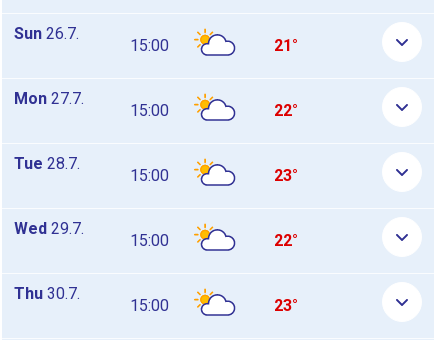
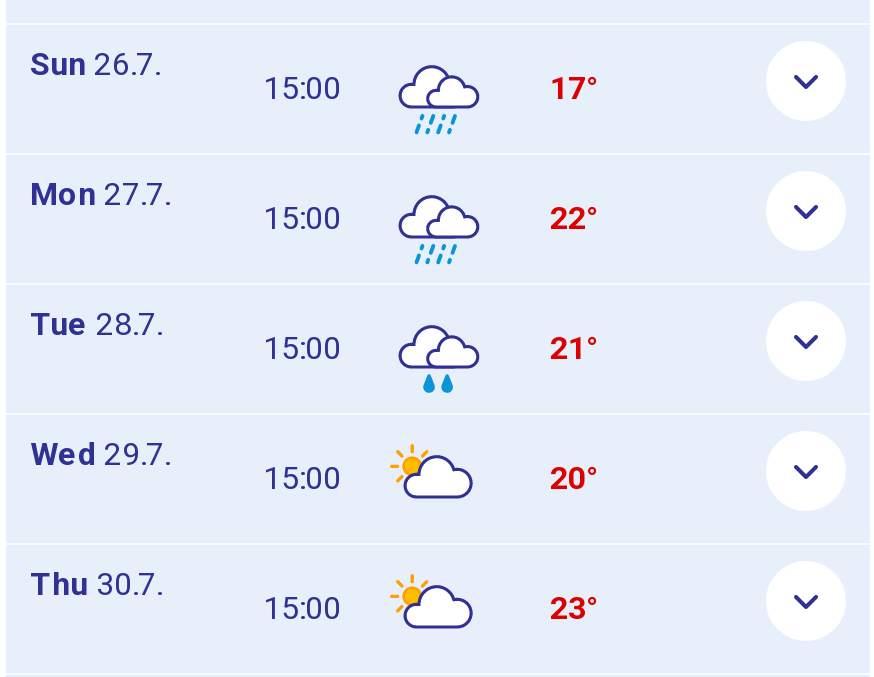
[193,27,298,68] [image] | 21° -> [390,55,598,137] [image] | 17°
[193,92,239,133] [image] -> [390,185,482,267] [image]
[193,157,298,198] [image] | 23° -> [390,315,598,395] [image] | 21°
[274,231,298,250] 22° -> [550,459,598,497] 20°

